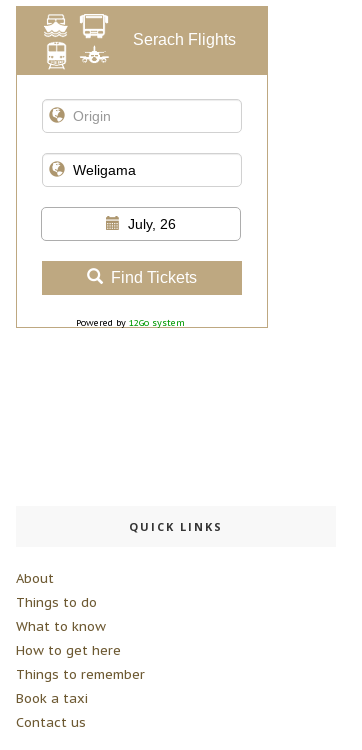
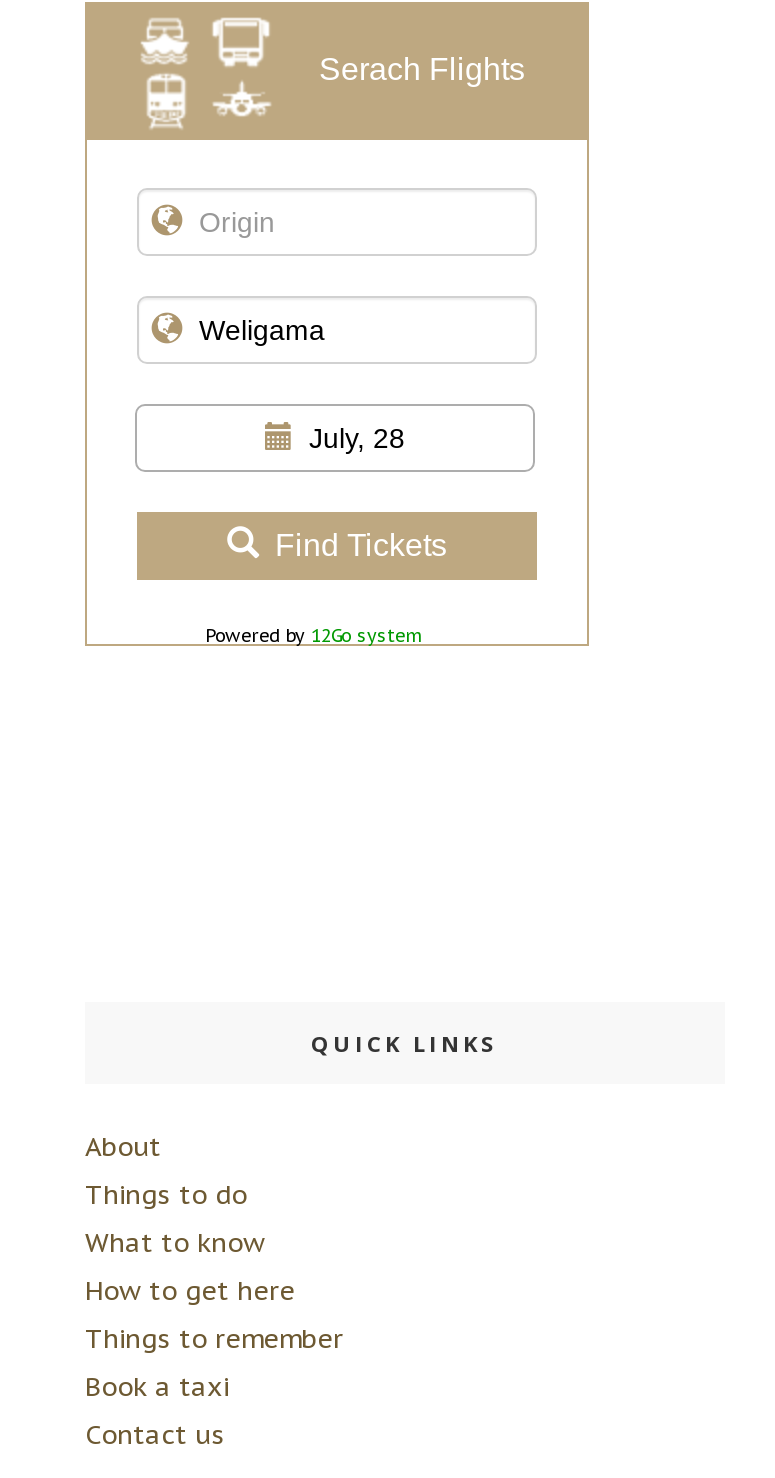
[128,216,176,232] July, 26 -> [309,423,405,455] July, 28

